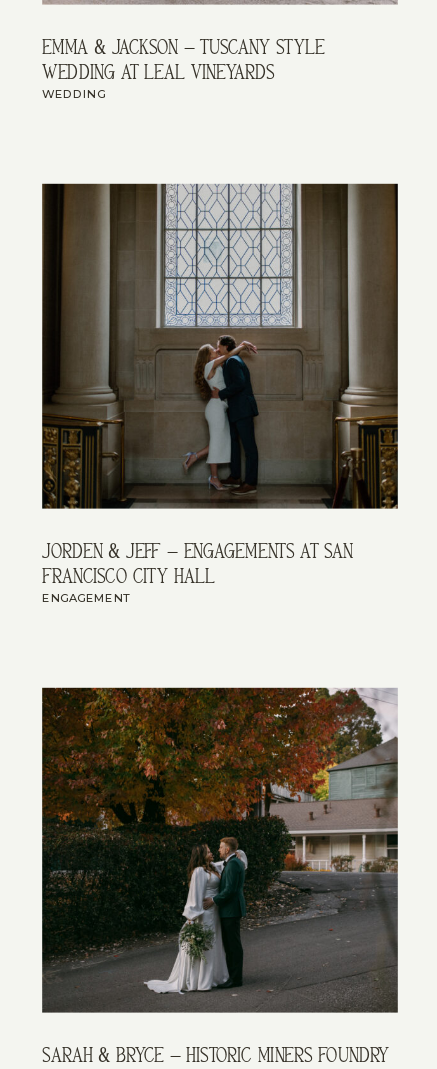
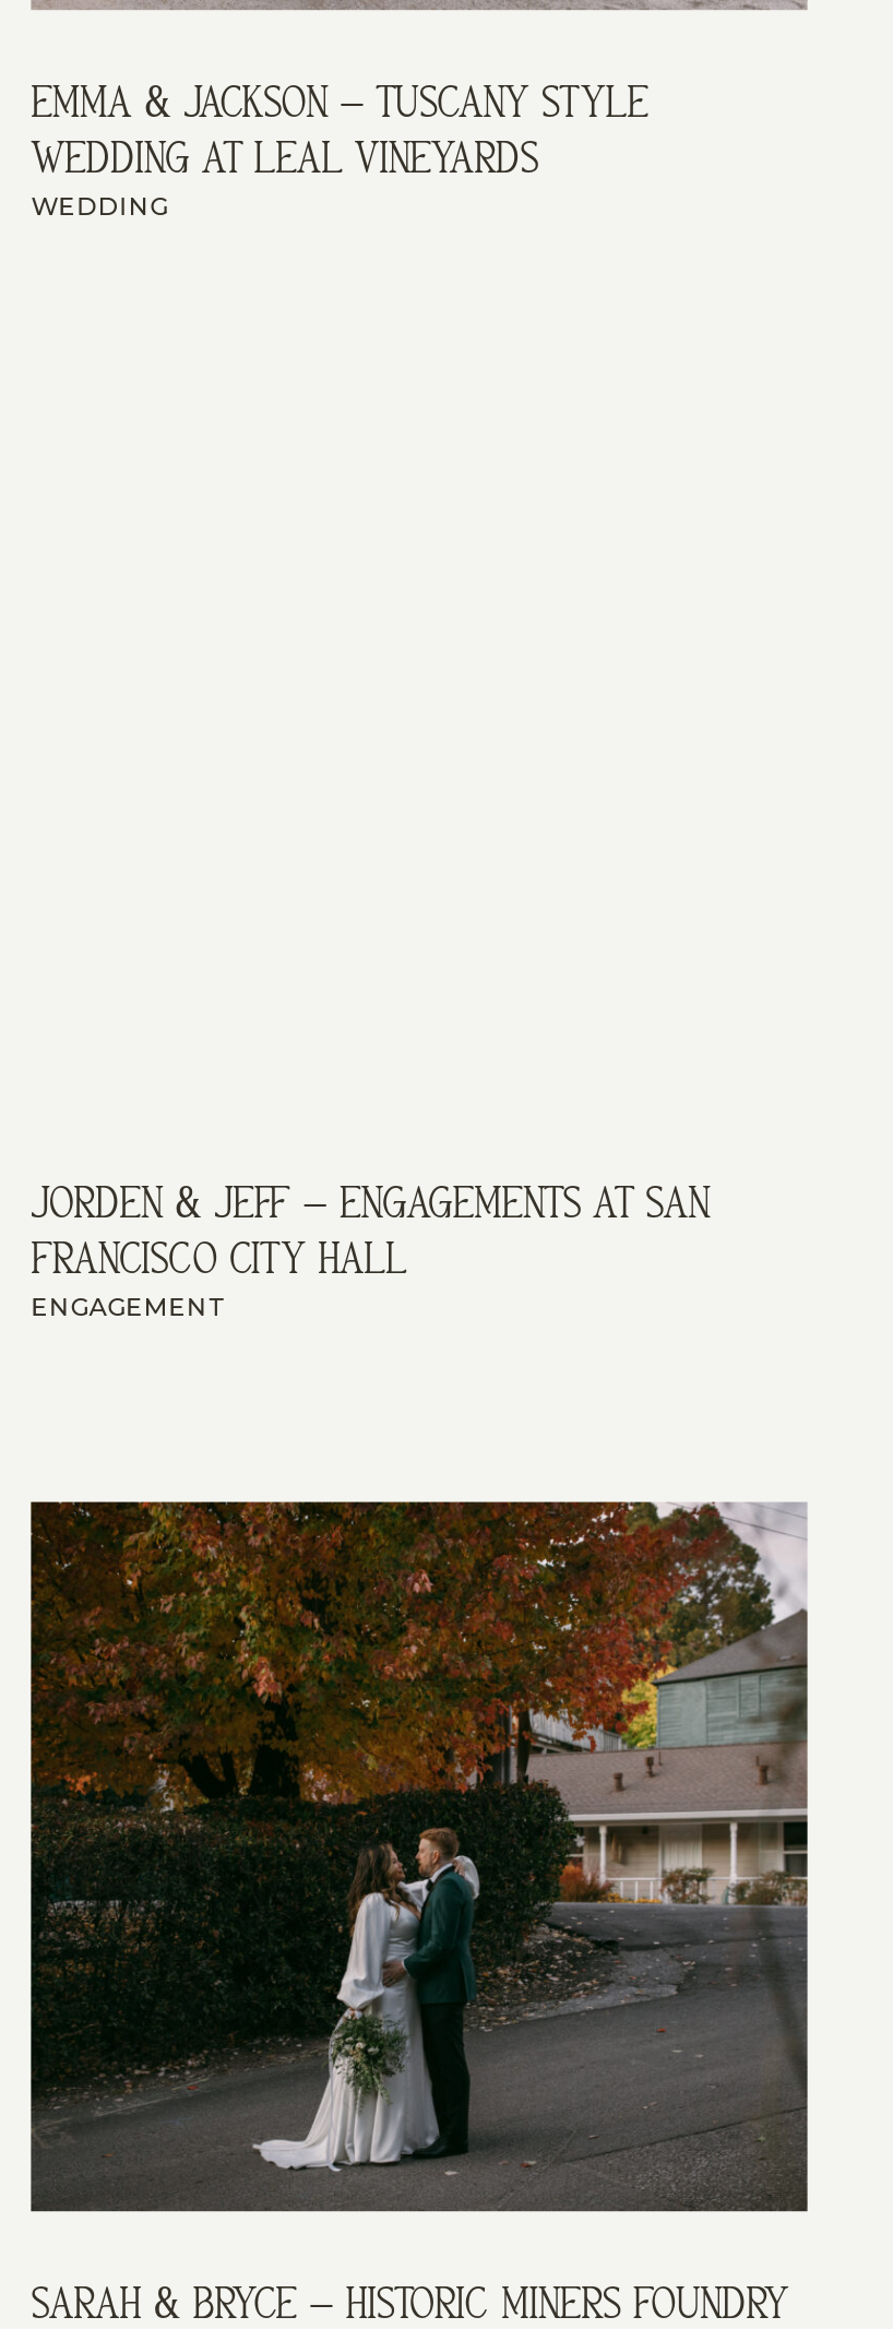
[41,183,399,510] [image] -> none

